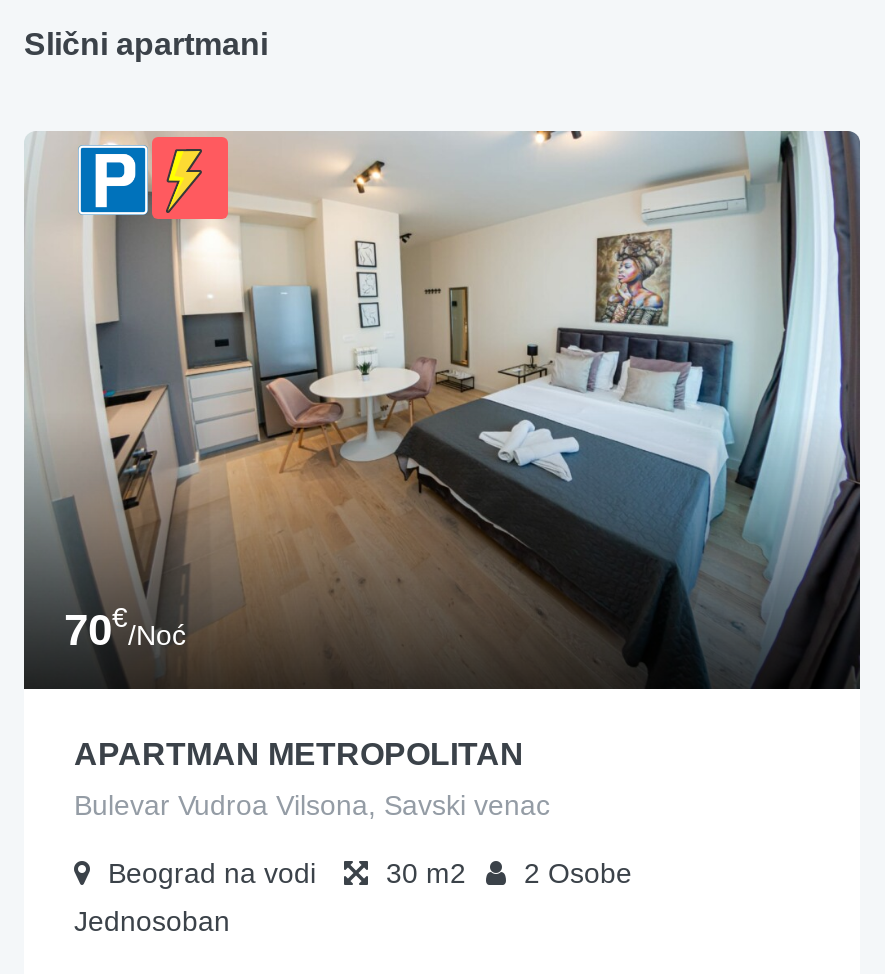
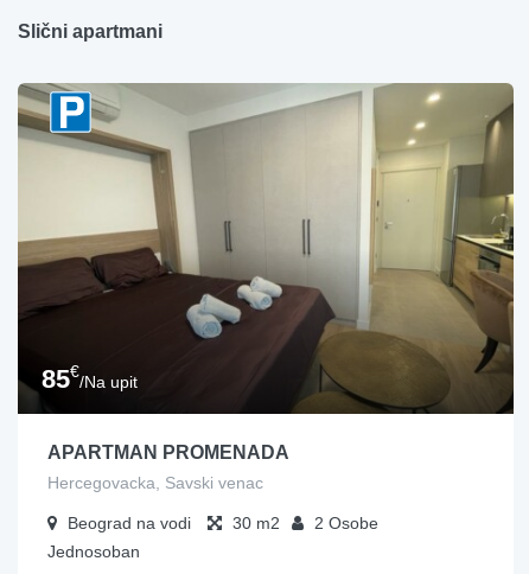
[22,131,862,691] [image] | 70€/Noć -> [17,82,515,415] [image] | 85€/Na upit
[74,737,524,771] APARTMAN METROPOLITAN -> [47,442,289,463] APARTMAN PROMENADA
[74,789,550,821] Bulevar Vudroa Vilsona, Savski venac -> [47,473,263,492] Hercegovacka, Savski venac

